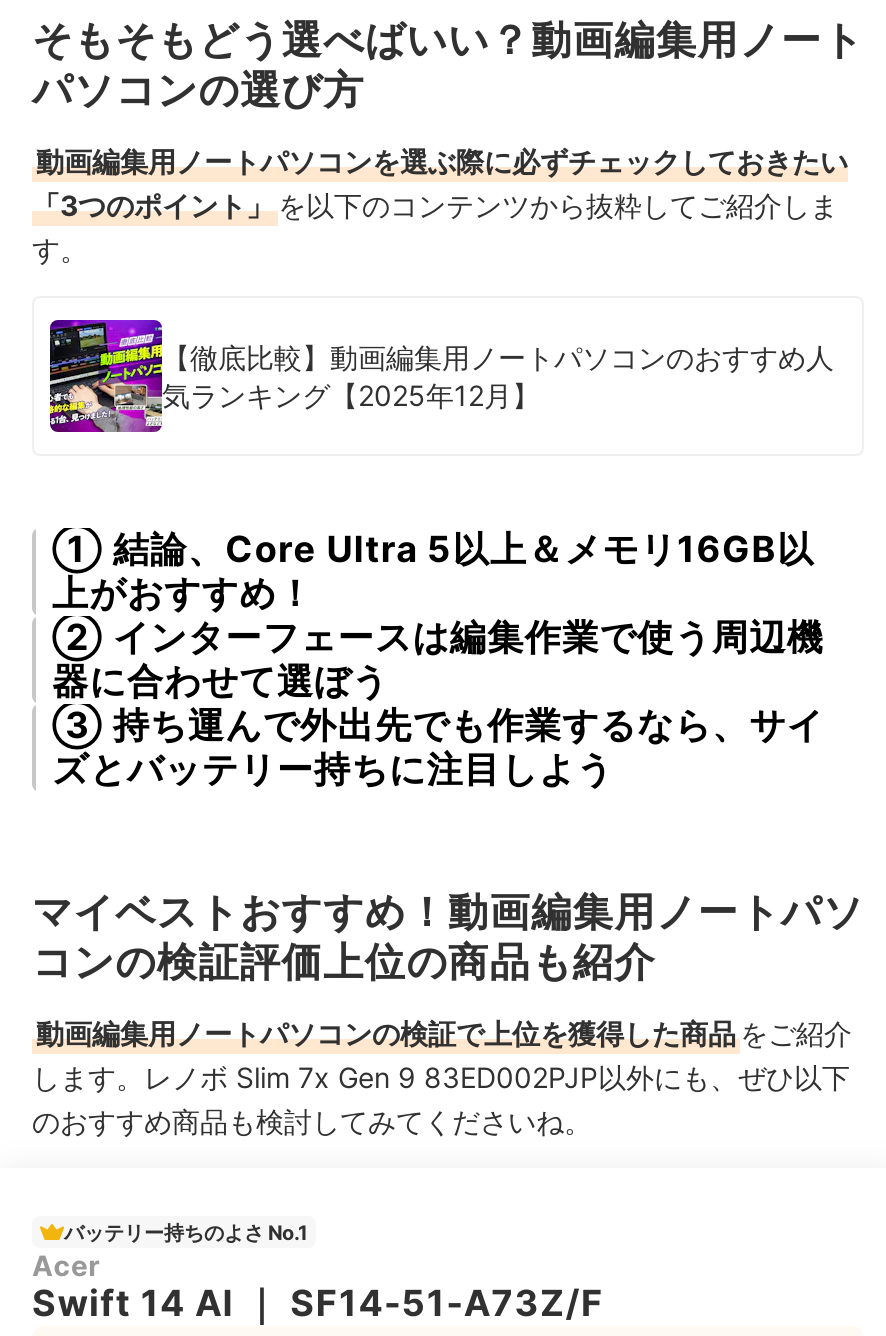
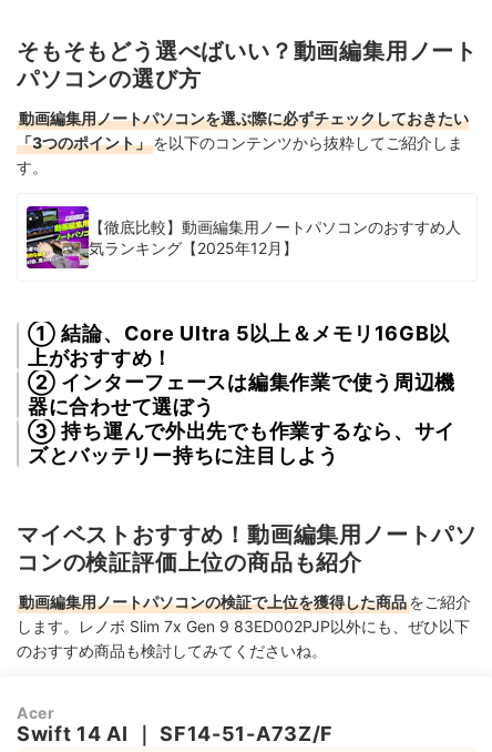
[64,1219,308,1243] バッテリー持ちのよさ No.1 -> none

